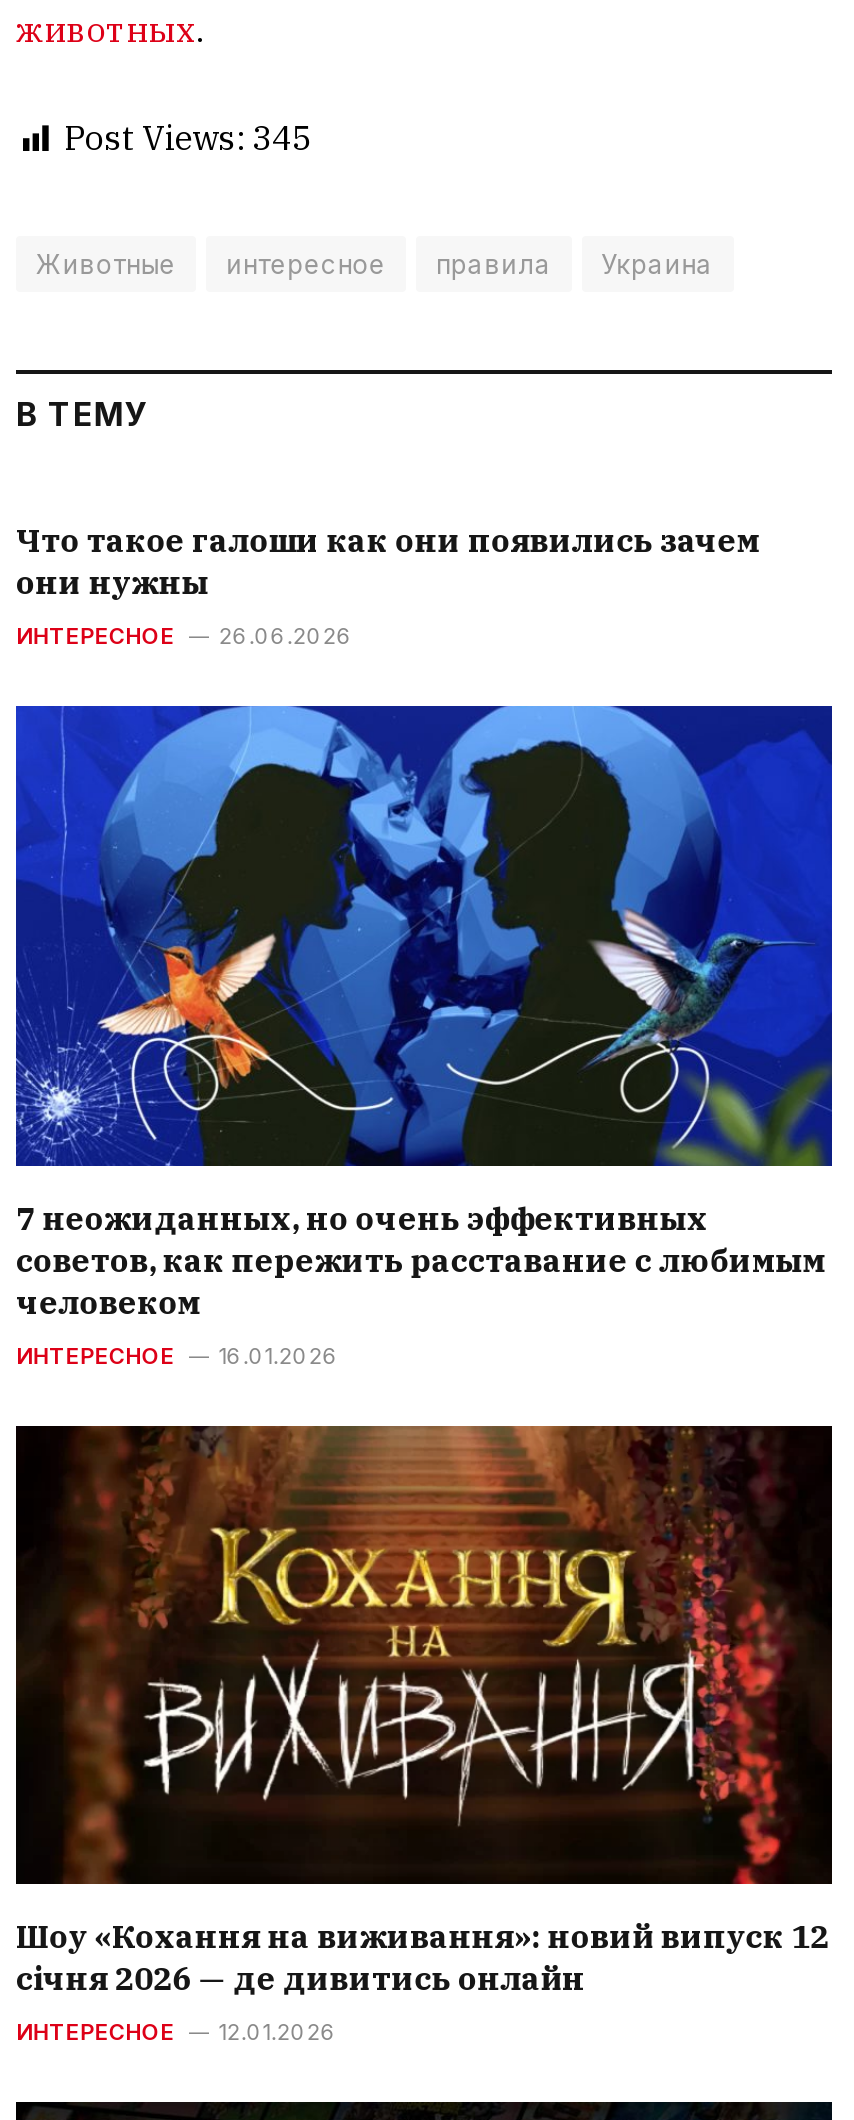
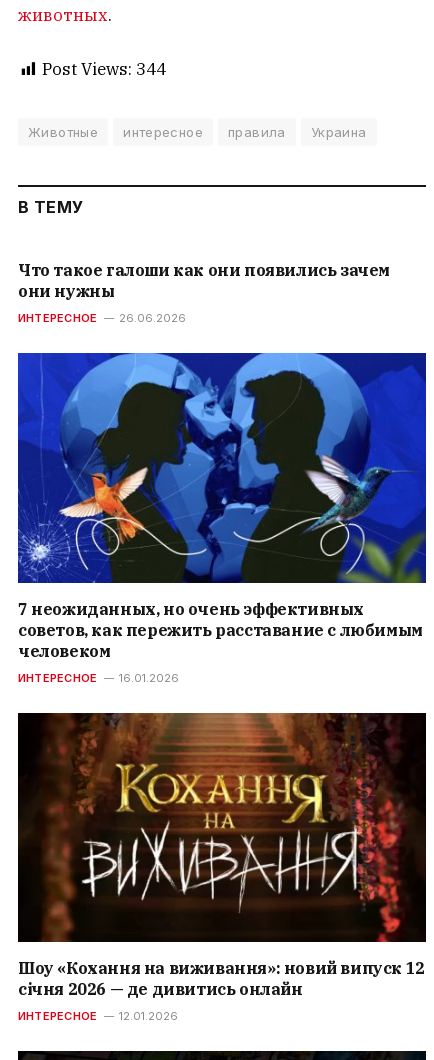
[64,117,312,161] Post Views: 345 -> [42,58,166,80] Post Views: 344

